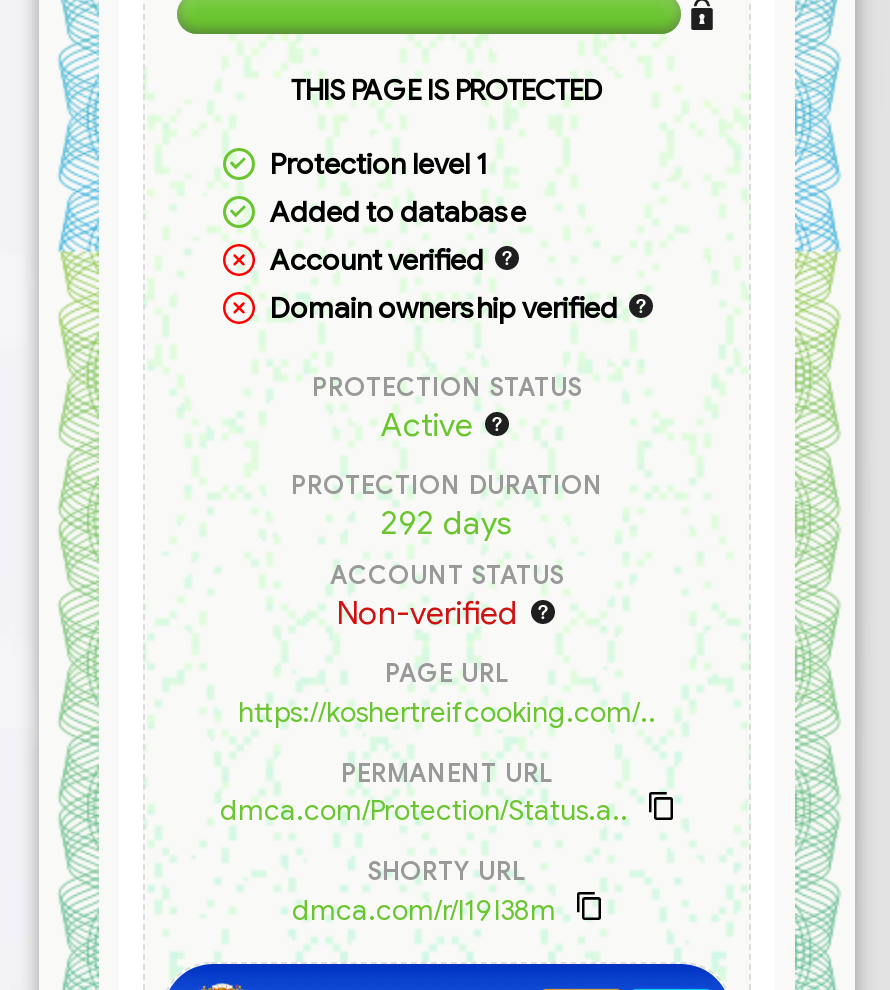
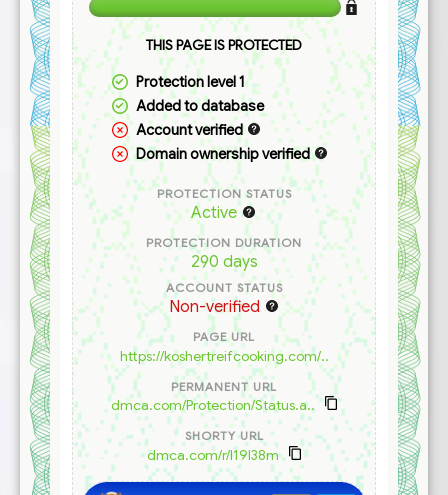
[381,504,513,544] 292 days -> [190,252,257,272] 290 days

